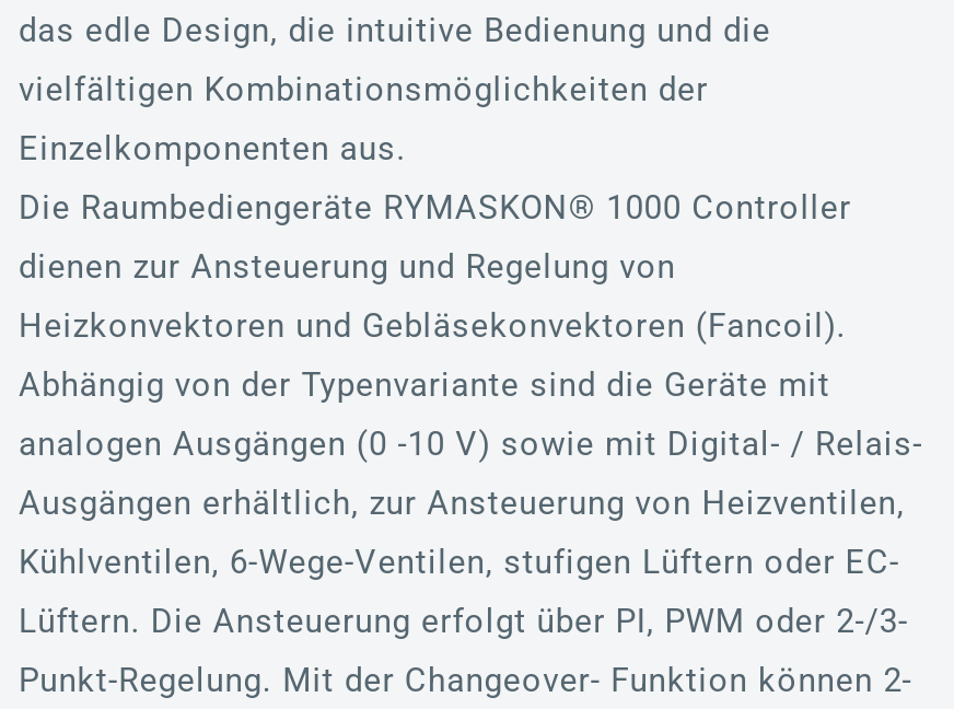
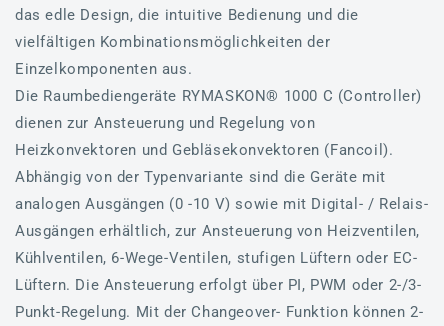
[19,188,851,227] Die Raumbediengeräte RYMASKON® 1000 Controller -> [15,87,422,105] Die Raumbediengeräte RYMASKON® 1000 C (Controller)

